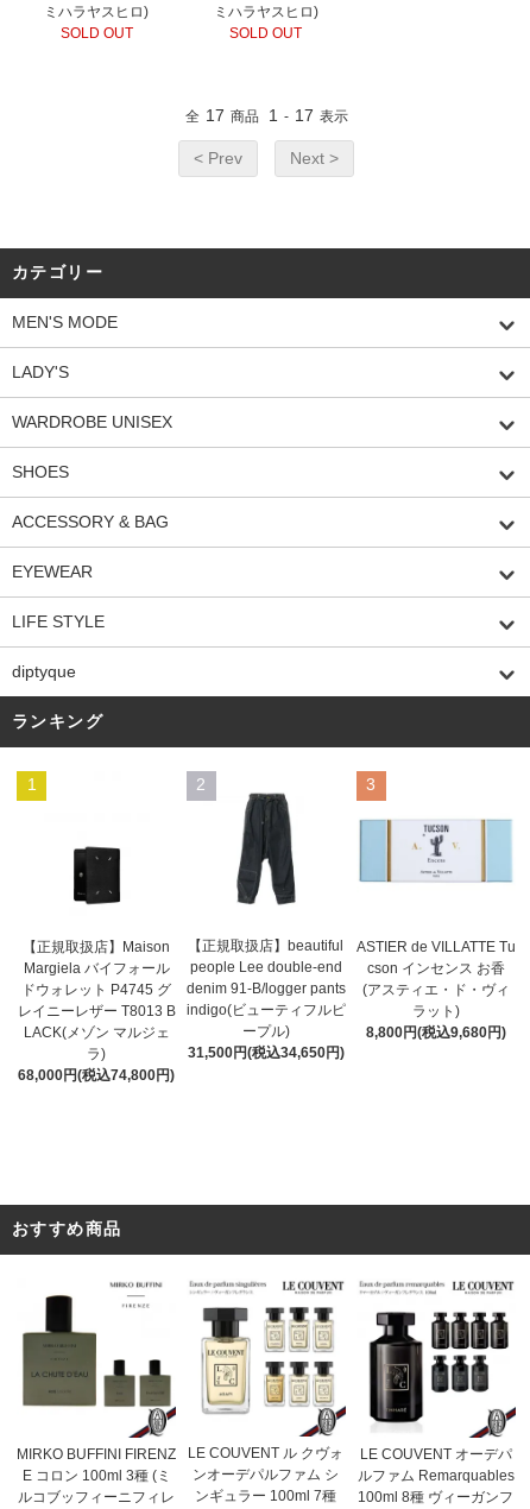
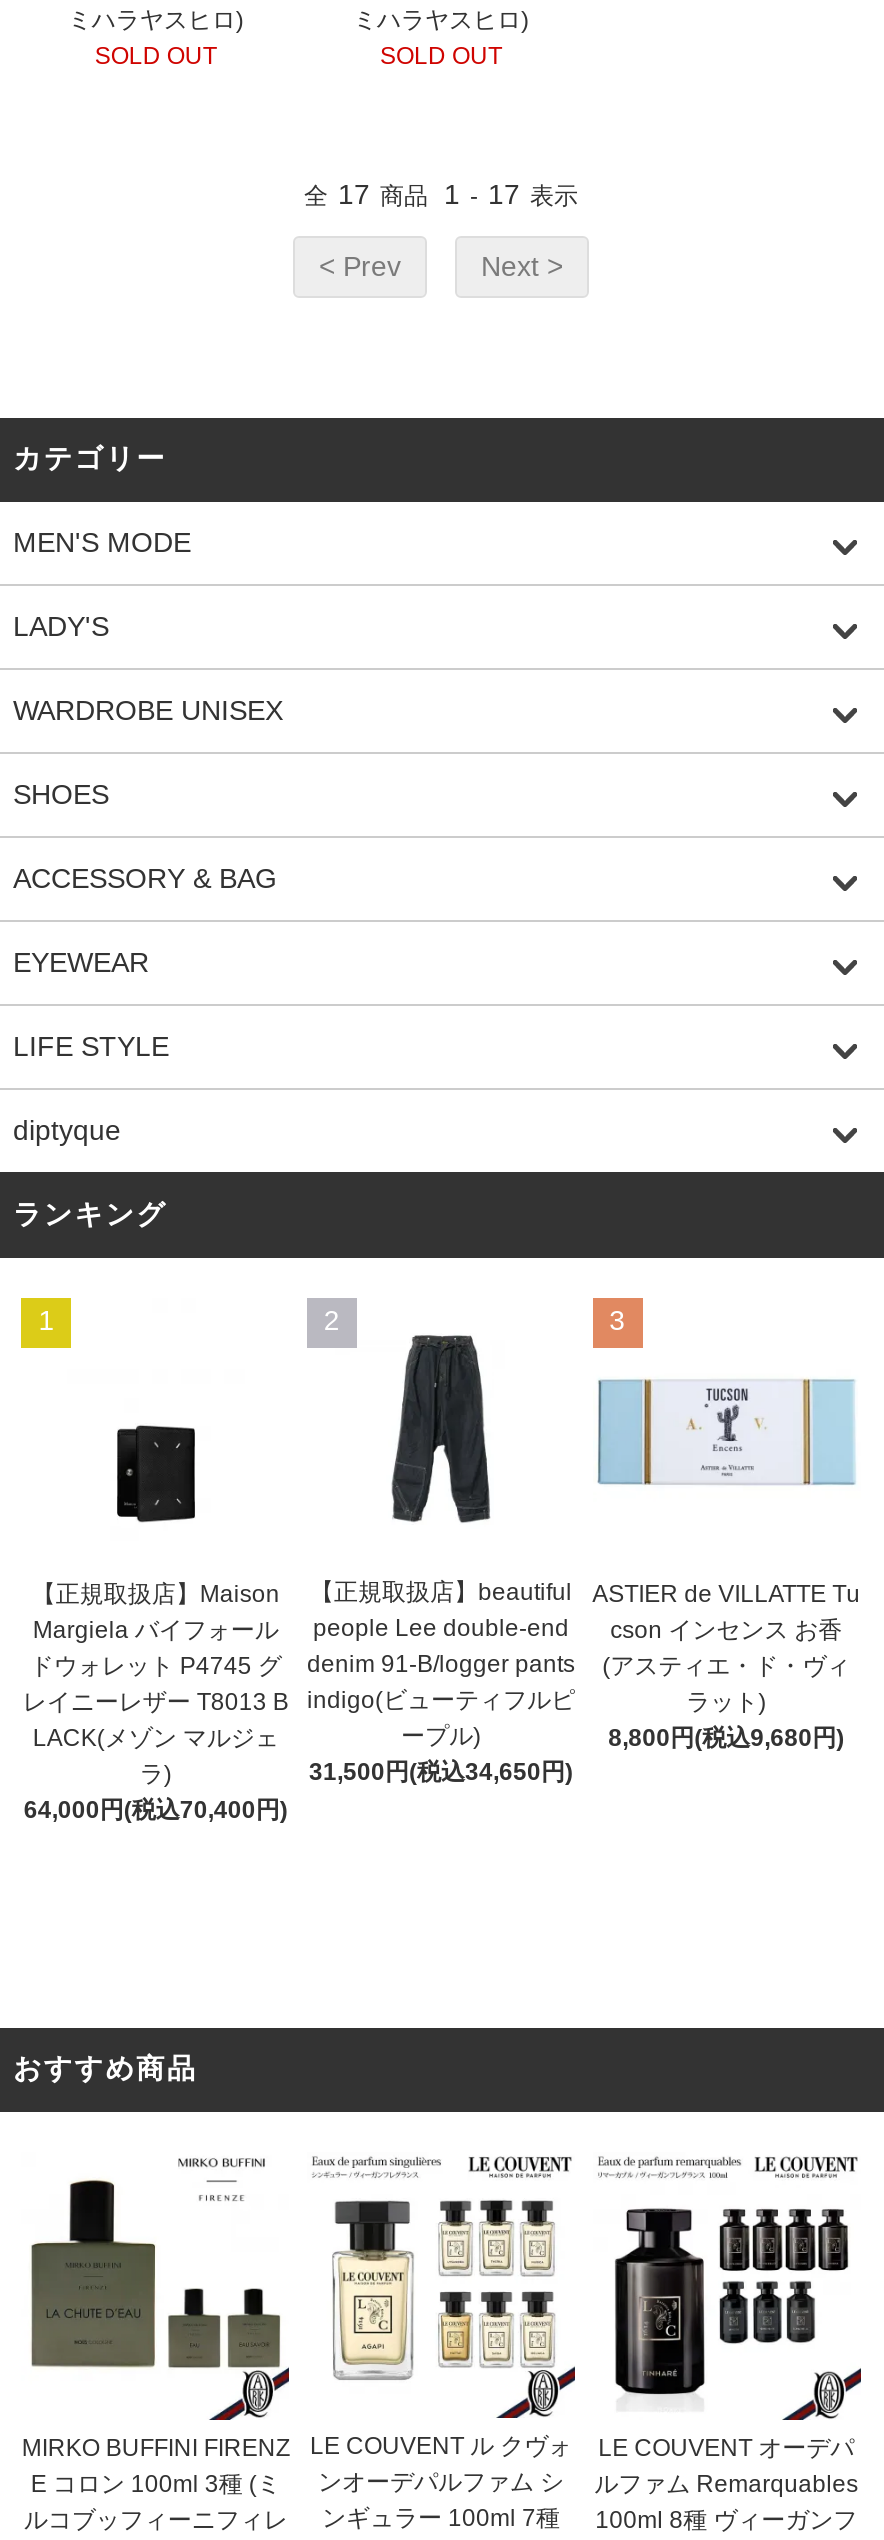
[18,1068,175,1084] 68,000円(税込74,800円) -> [24,1797,288,1825] 64,000円(税込70,400円)

